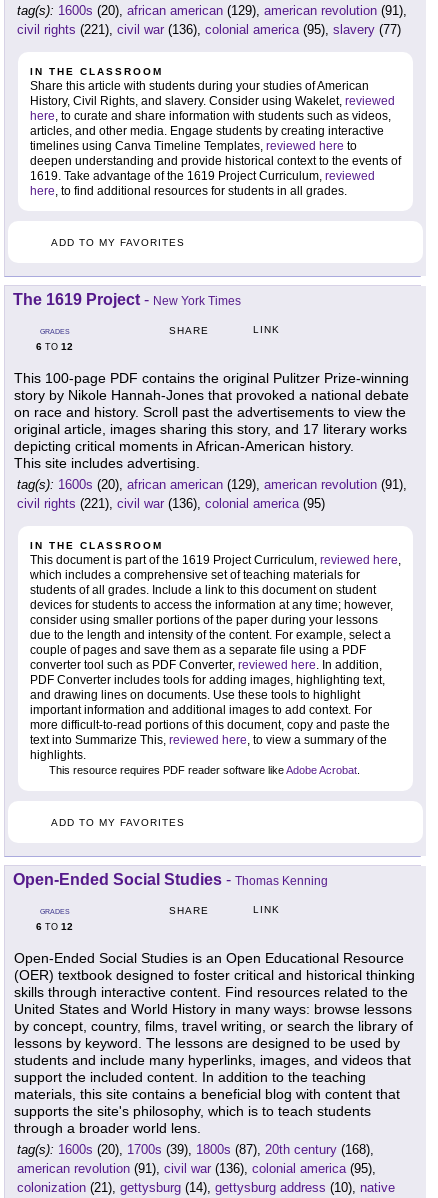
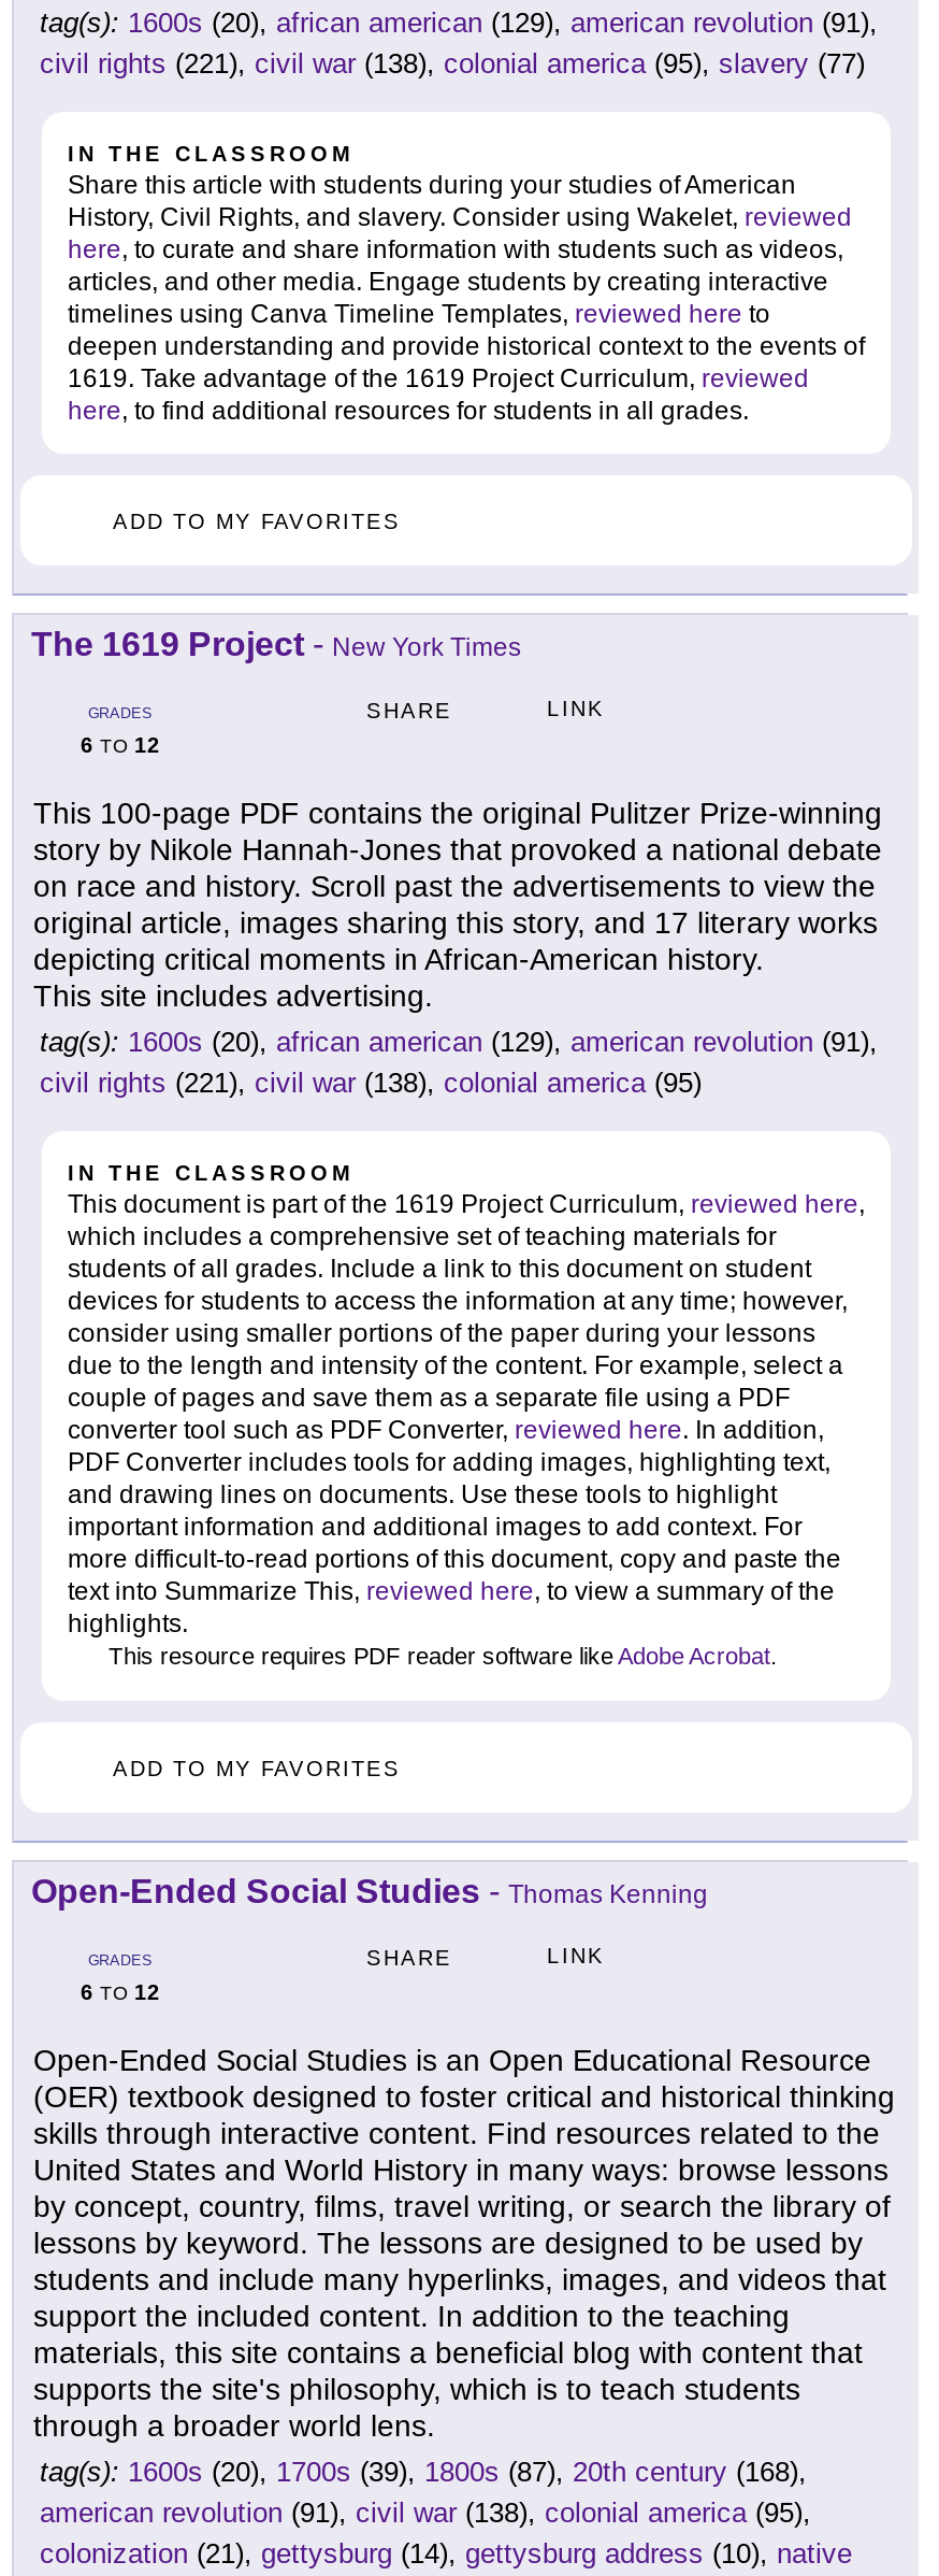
[17,22,401,37] civil rights (221), civil war (136), colonial america (95), slavery (77) -> [40,48,865,80] civil rights (221), civil war (138), colonial america (95), slavery (77)
[17,496,325,511] civil rights (221), civil war (136), colonial america (95) -> [40,1067,702,1099] civil rights (221), civil war (138), colonial america (95)
[17,1161,376,1176] american revolution (91), civil war (136), colonial america (95), -> [40,2497,811,2530] american revolution (91), civil war (138), colonial america (95),

